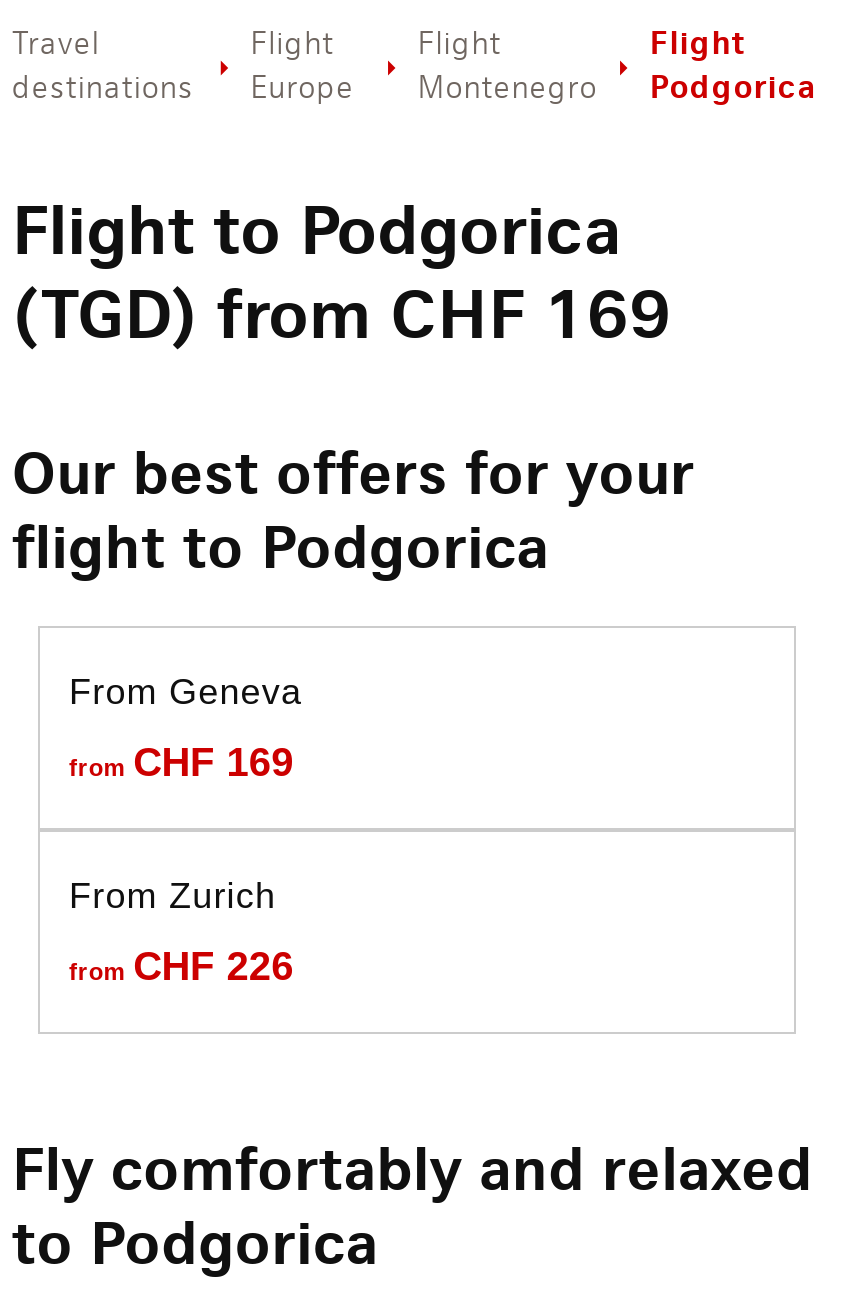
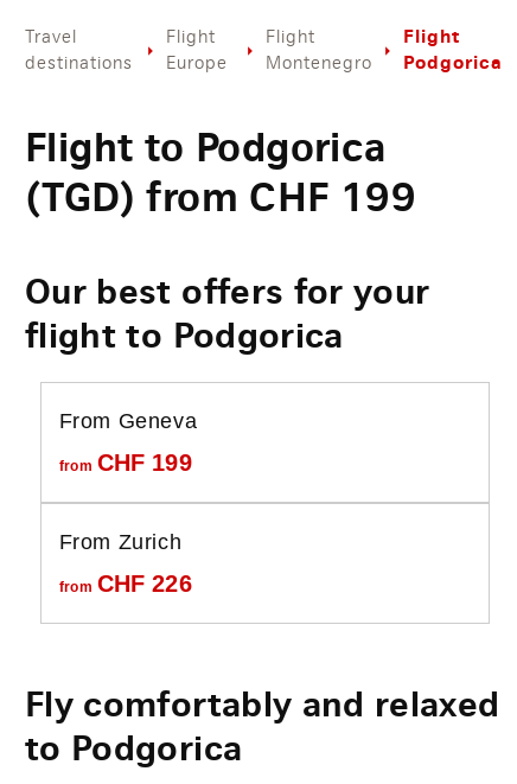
[12,271,672,357] (TGD) from CHF 169 -> [25,172,416,223] (TGD) from CHF 199
[69,739,293,783] from CHF 169 -> [59,450,192,476] from CHF 199

